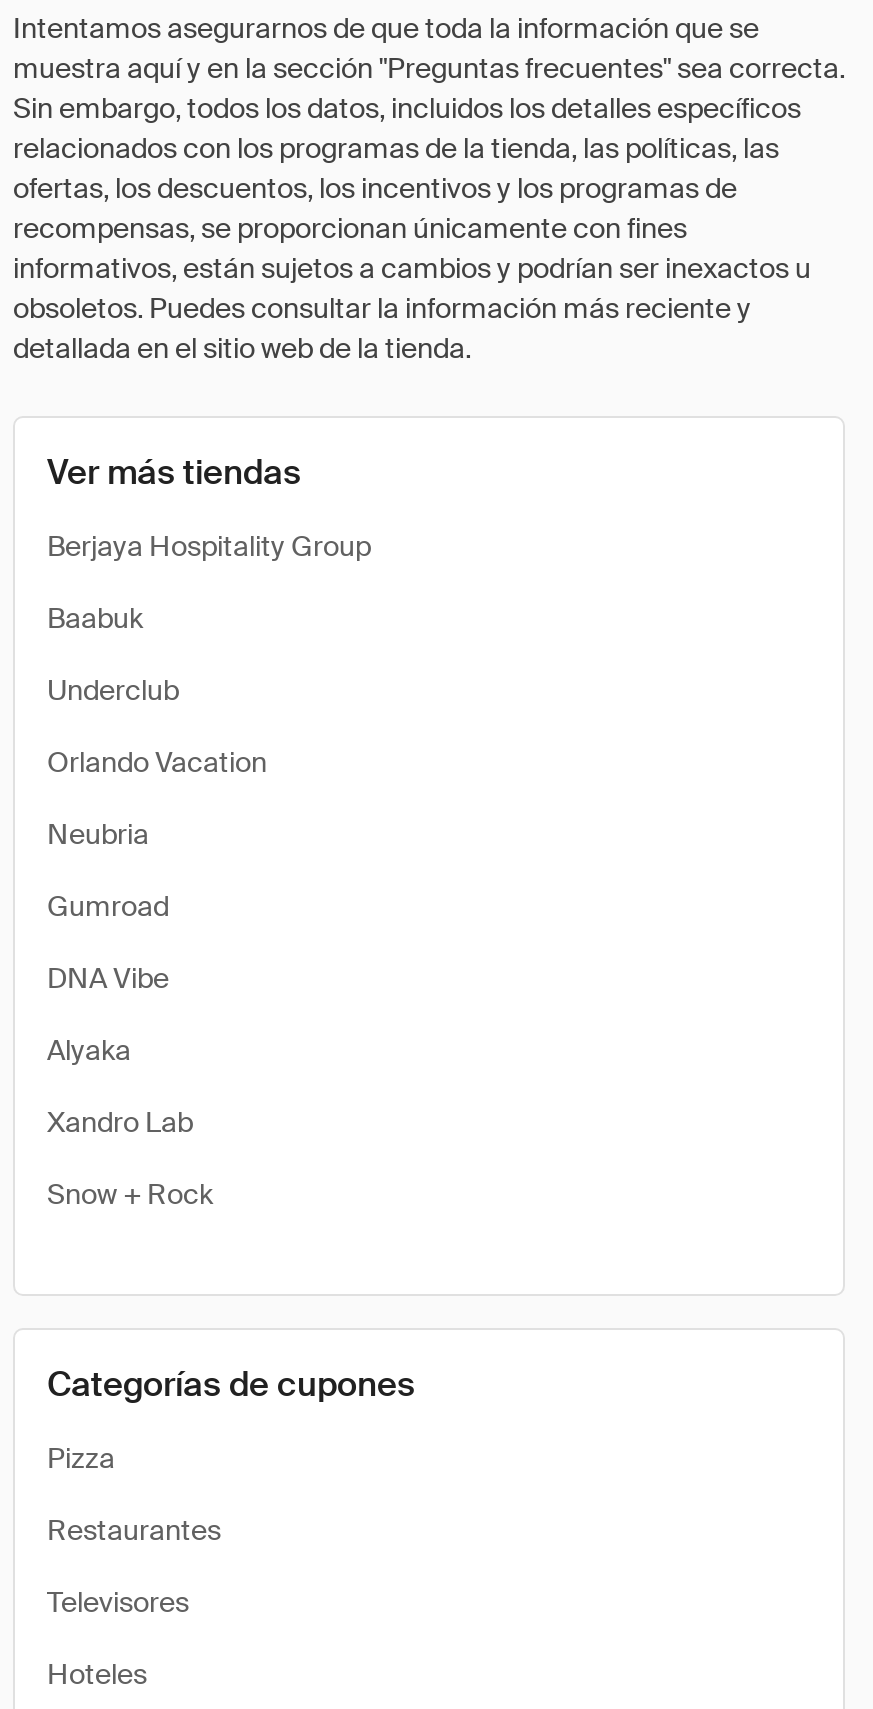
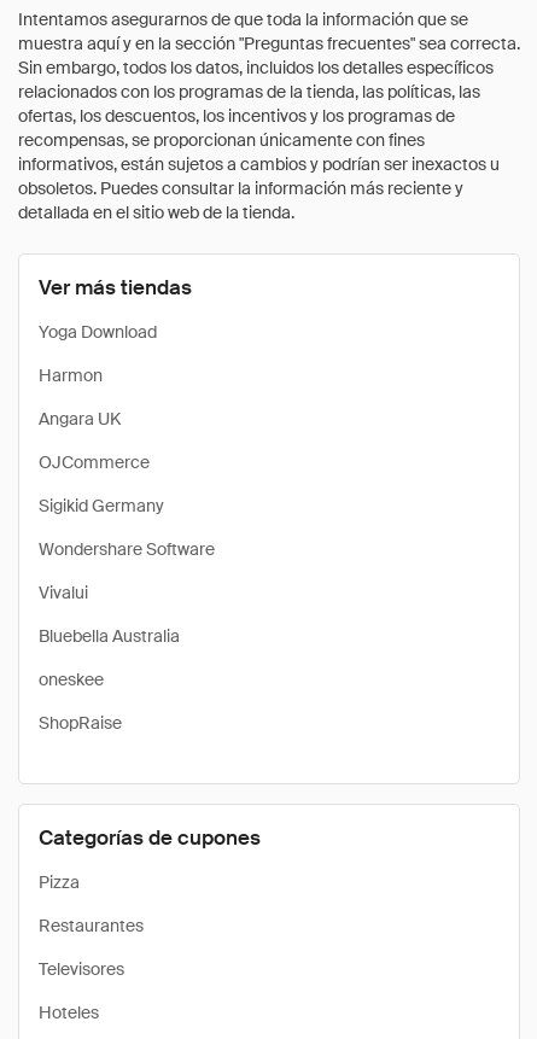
[47,528,371,564] Berjaya Hospitality Group -> [39,321,157,343] Yoga Download
[47,600,143,636] Baabuk -> [39,364,103,386] Harmon
[47,672,179,708] Underclub -> [39,408,121,430] Angara UK
[47,744,267,780] Orlando Vacation -> [39,451,150,473] OJCommerce
[47,816,149,852] Neubria -> [39,495,164,516] Sigikid Germany
[47,888,169,924] Gumroad -> [39,538,215,560] Wondershare Software
[47,960,169,996] DNA Vibe -> [39,582,88,603] Vivalui
[47,1032,131,1068] Alyaka -> [39,625,180,647] Bluebella Australia
[47,1104,193,1140] Xandro Lab -> [39,669,104,690] oneskee
[47,1176,213,1212] Snow + Rock -> [39,712,122,734] ShopRaise

